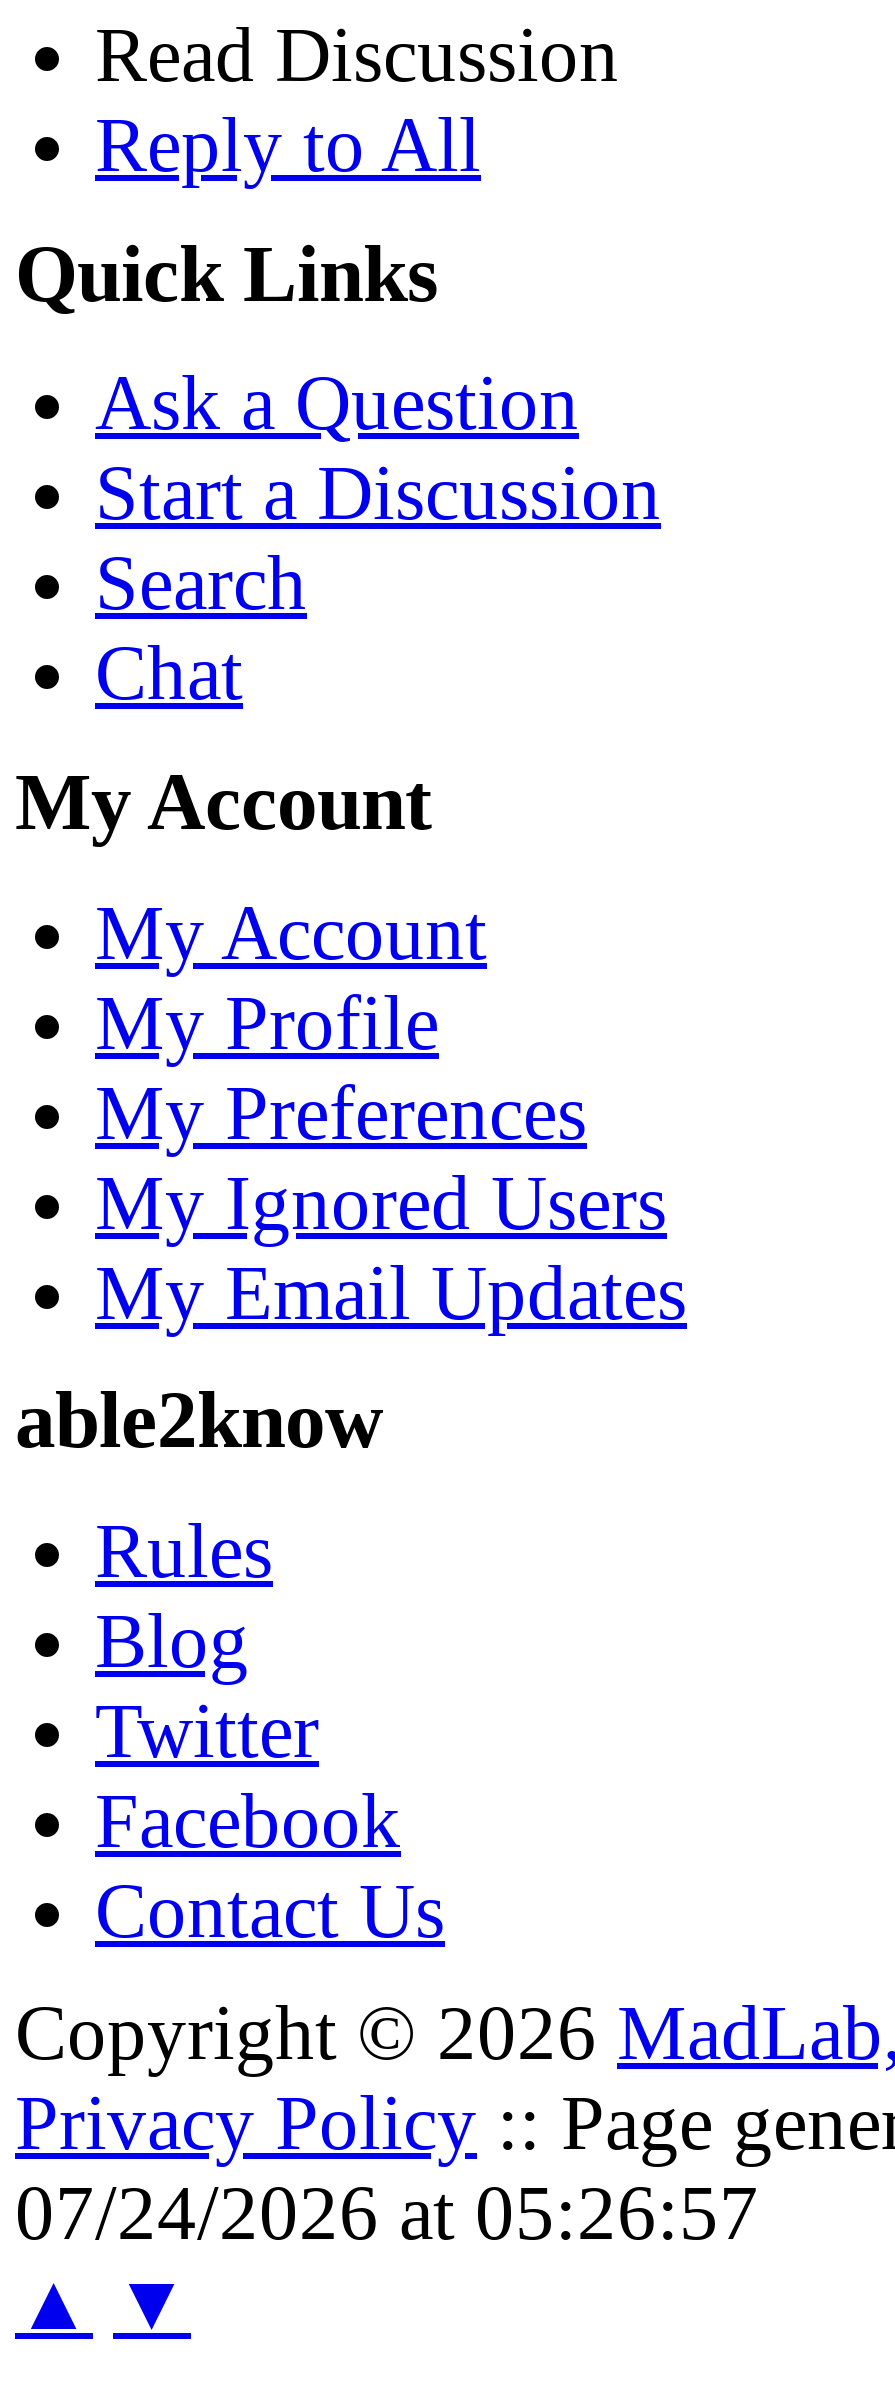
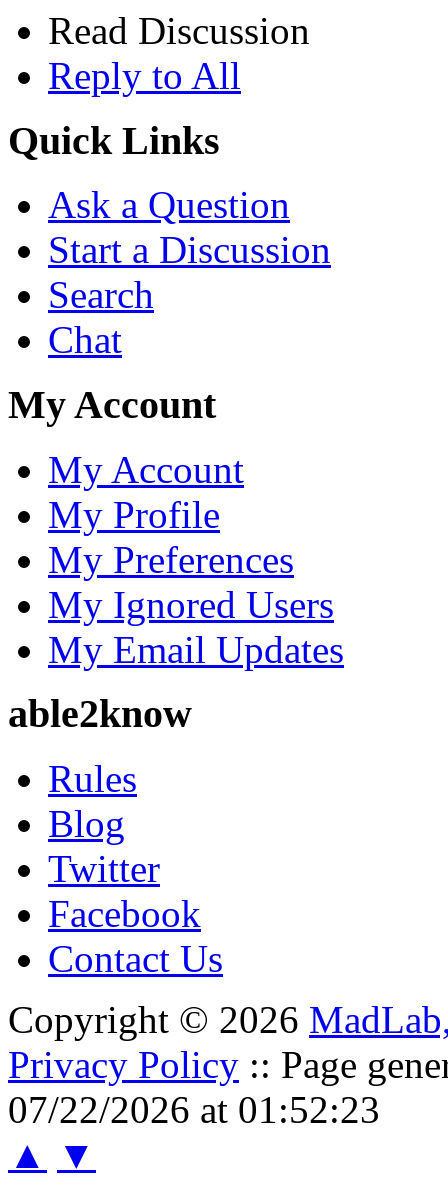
[15,2169,759,2255] 07/24/2026 at 05:26:57 -> [8,1088,380,1131] 07/22/2026 at 01:52:23

